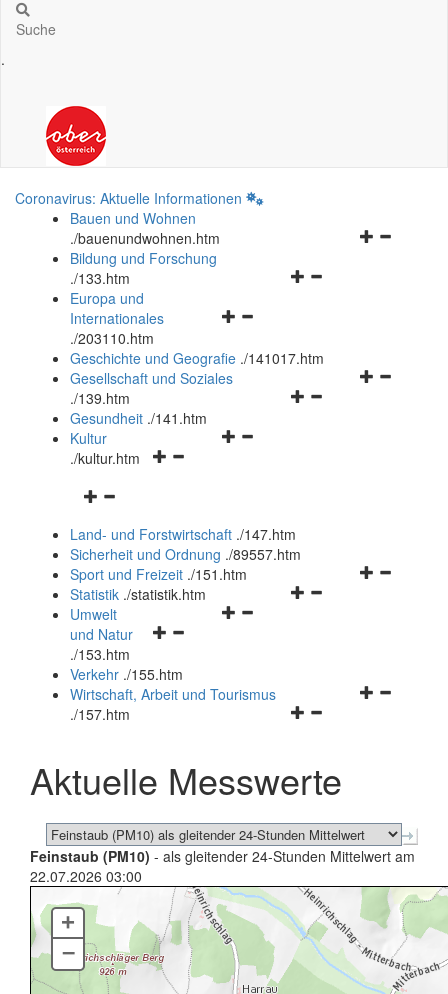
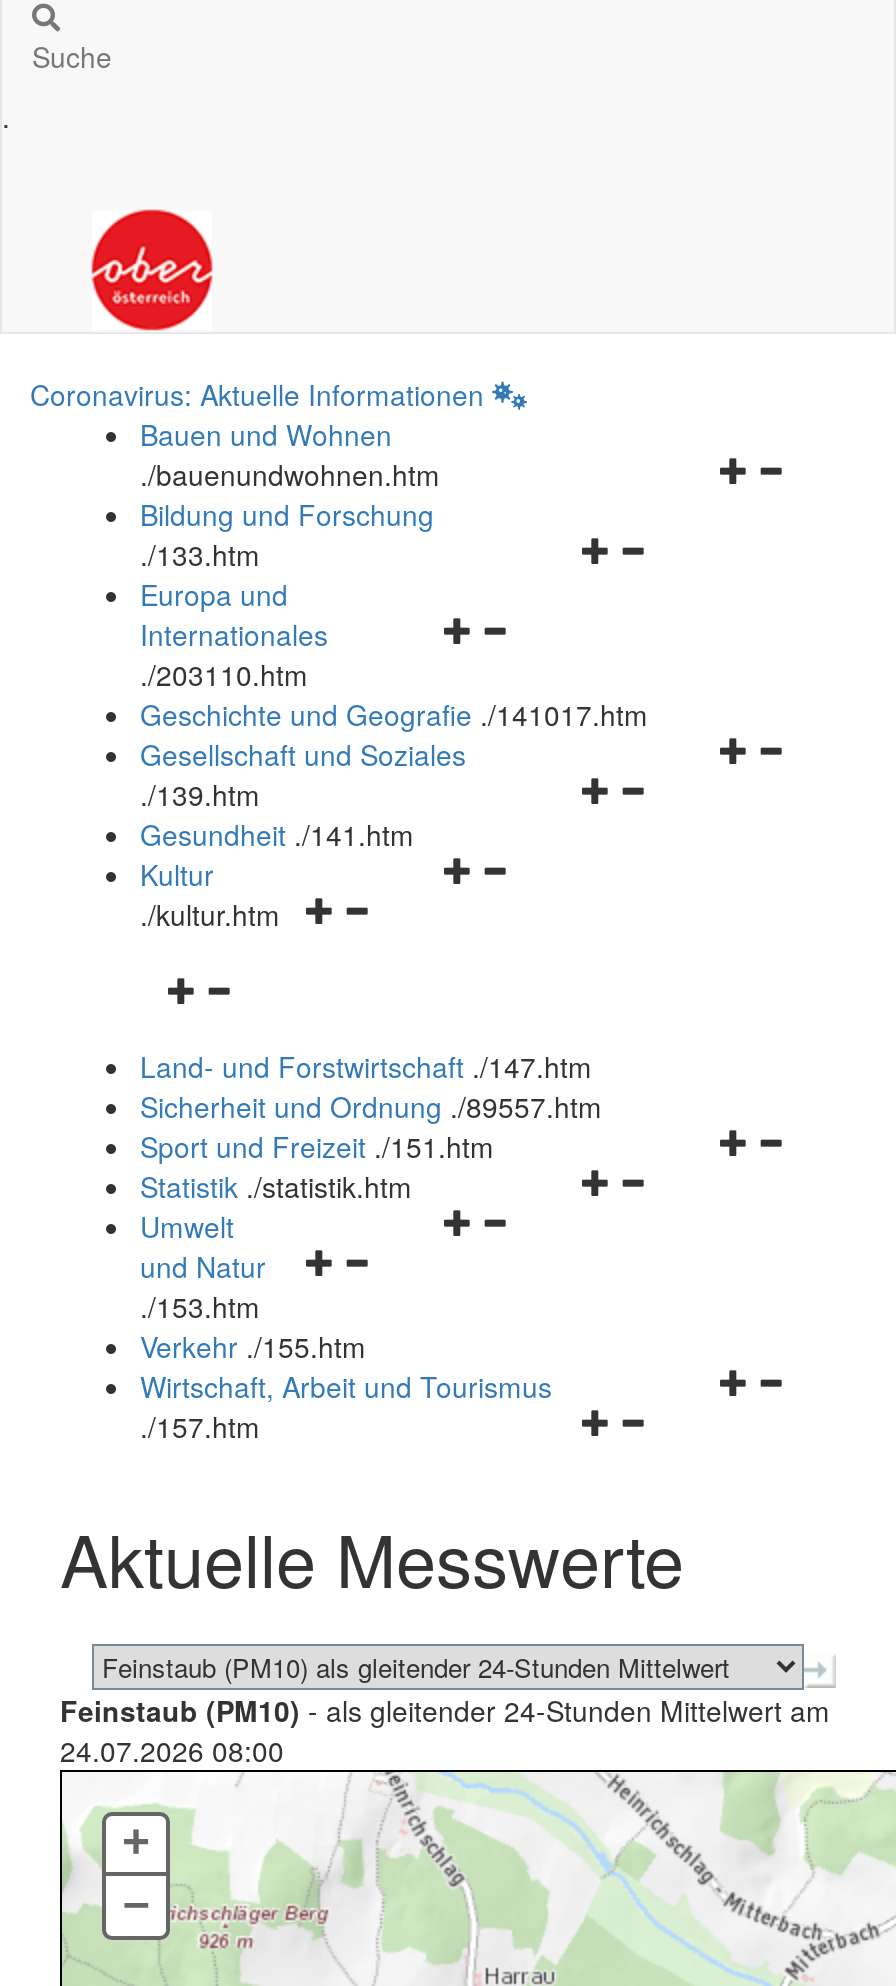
[30,866,142,886] 22.07.2026 03:00 -> [60,1730,284,1770] 24.07.2026 08:00

